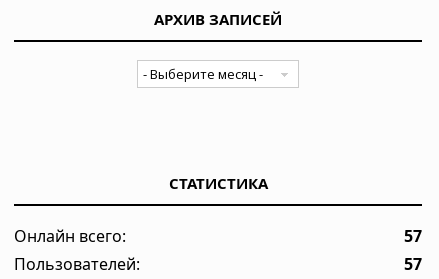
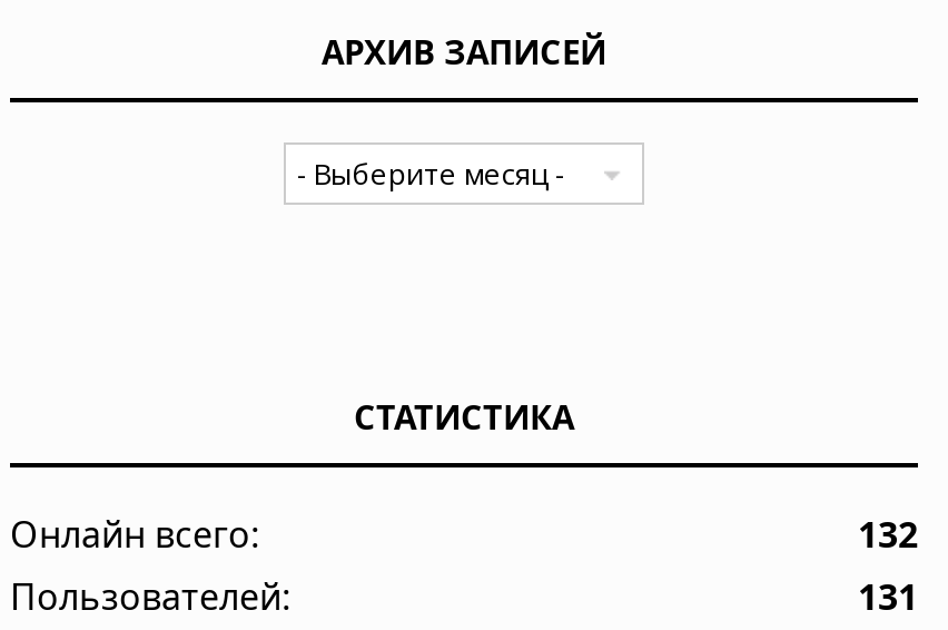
[404,225,422,247] 57 -> [858,510,918,559] 132
[404,253,422,275] 57 -> [858,572,918,621] 131

